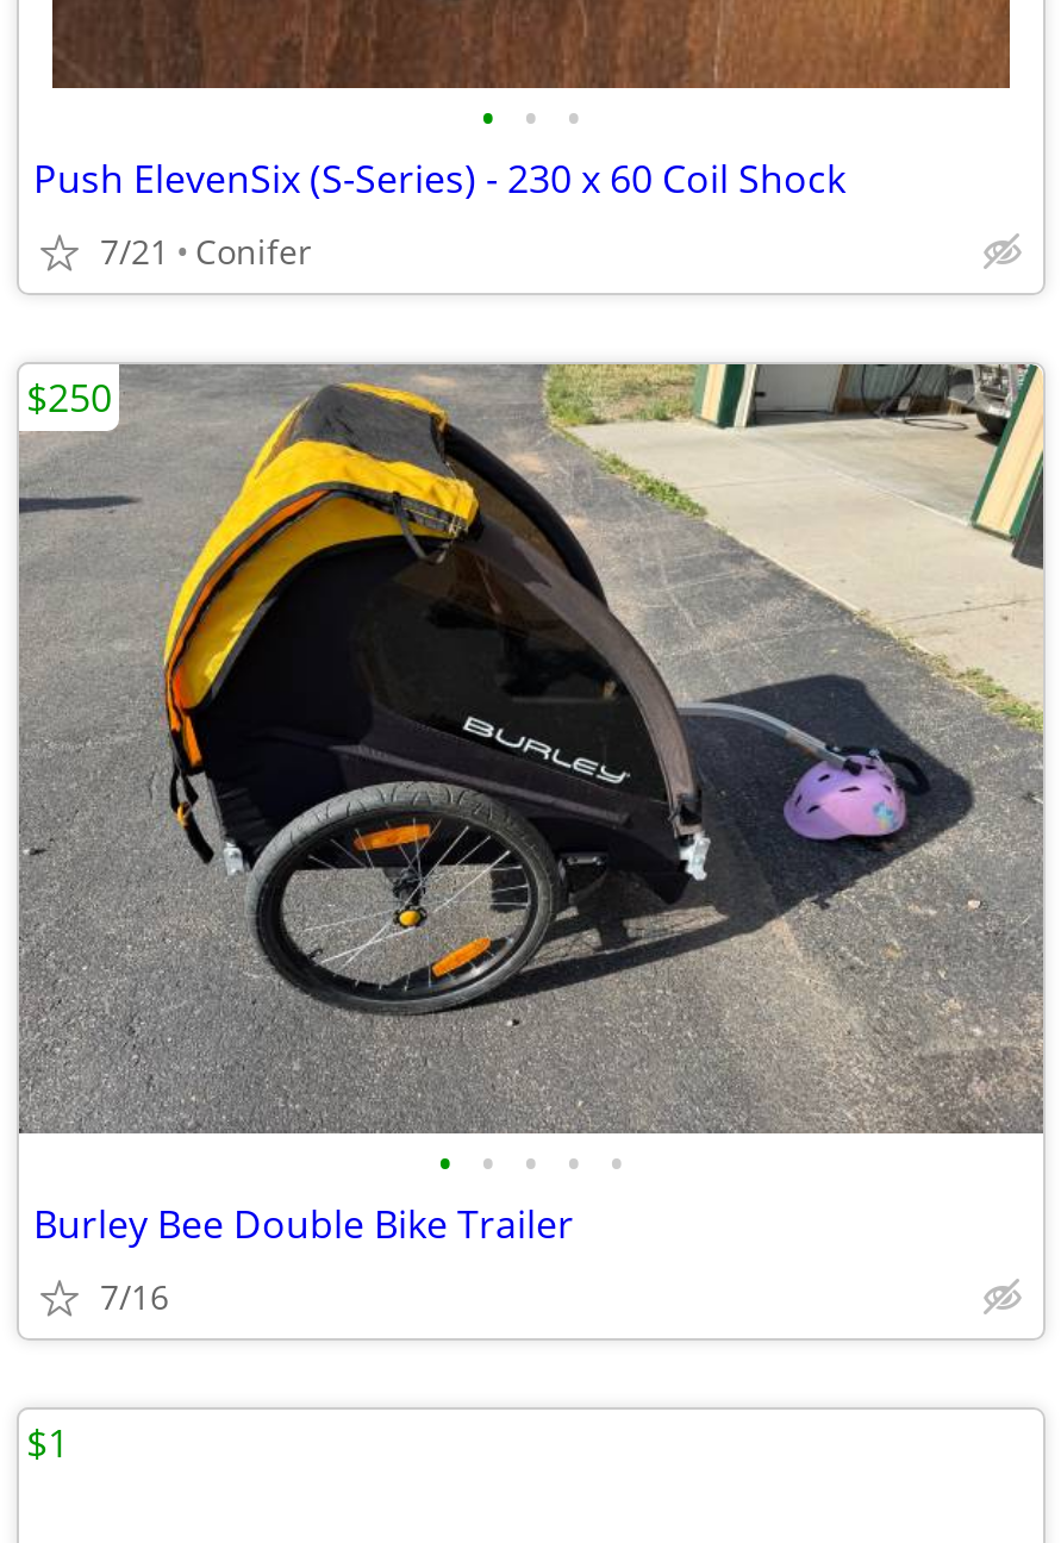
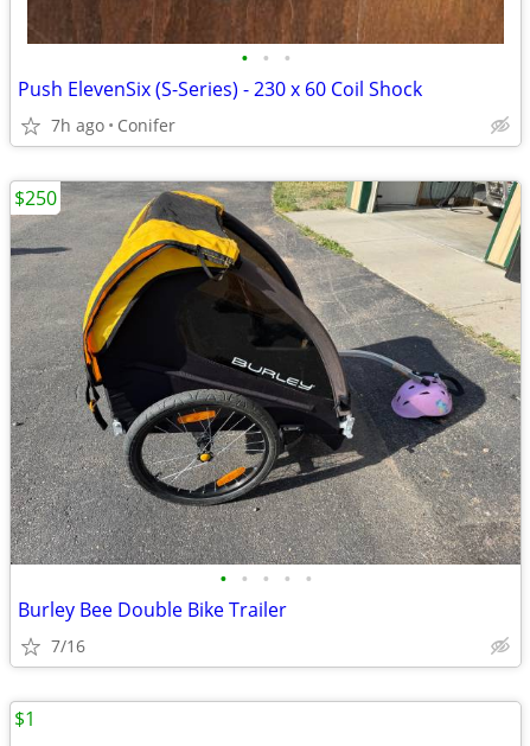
[100,229,312,274] 7/21 Conifer -> [51,114,175,136] 7h ago Conifer

